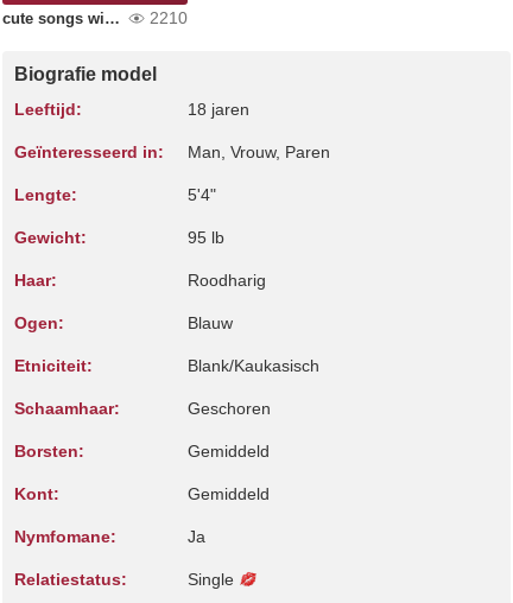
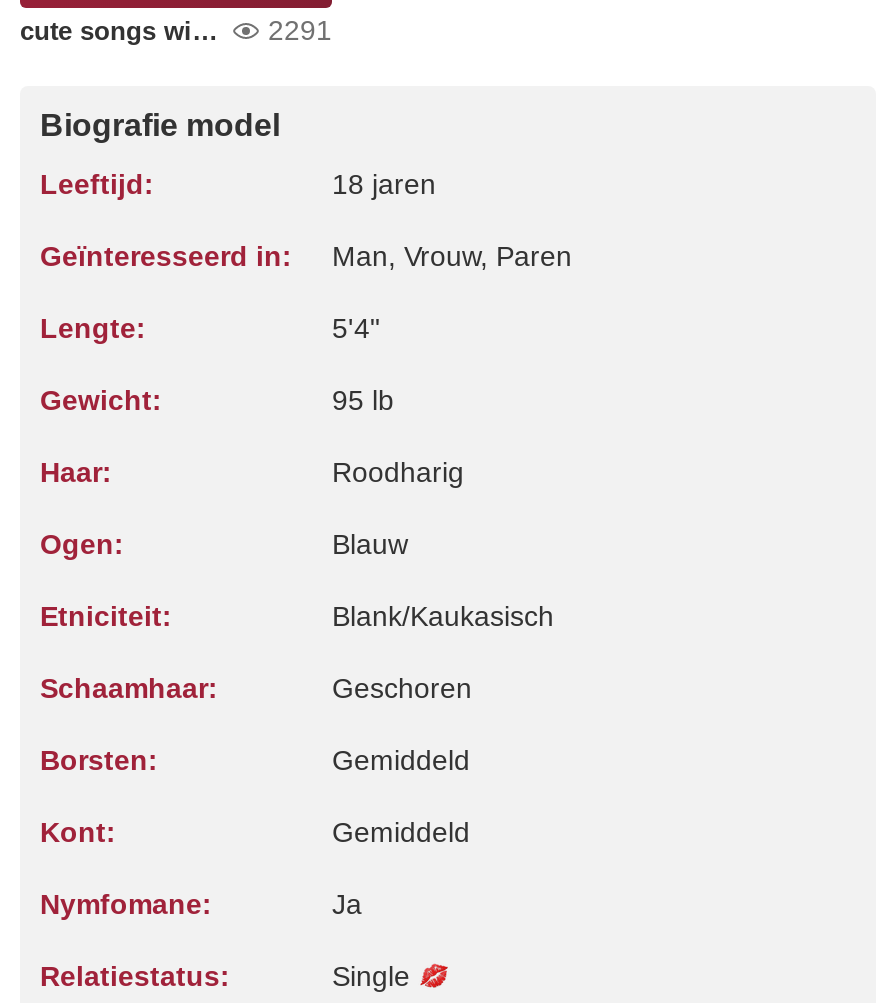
[150,8,188,27] 2210 -> [268,14,332,46] 2291

